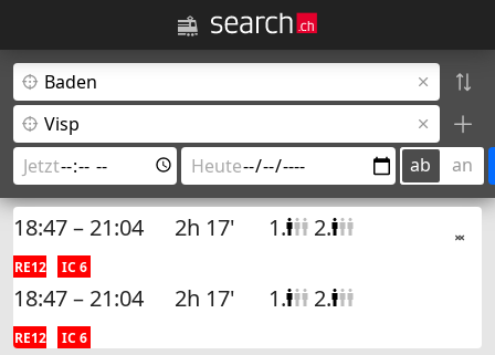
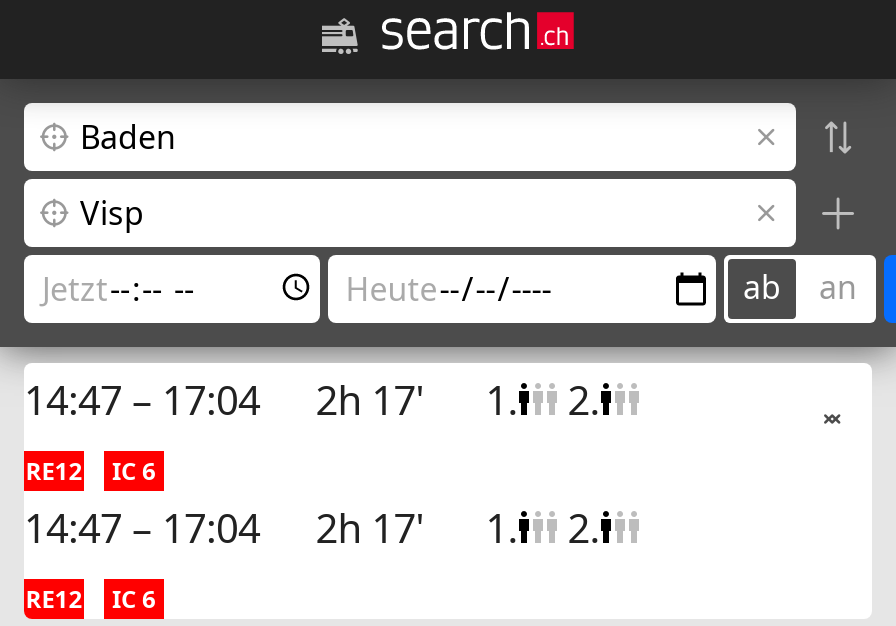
[13,212,331,242] 18:47 – 21:04 2h 17' 1. 2. -> [24,373,600,427] 14:47 – 17:04 2h 17' 1. 2.
[13,283,331,313] 18:47 – 21:04 2h 17' 1. 2. -> [24,501,600,555] 14:47 – 17:04 2h 17' 1. 2.

